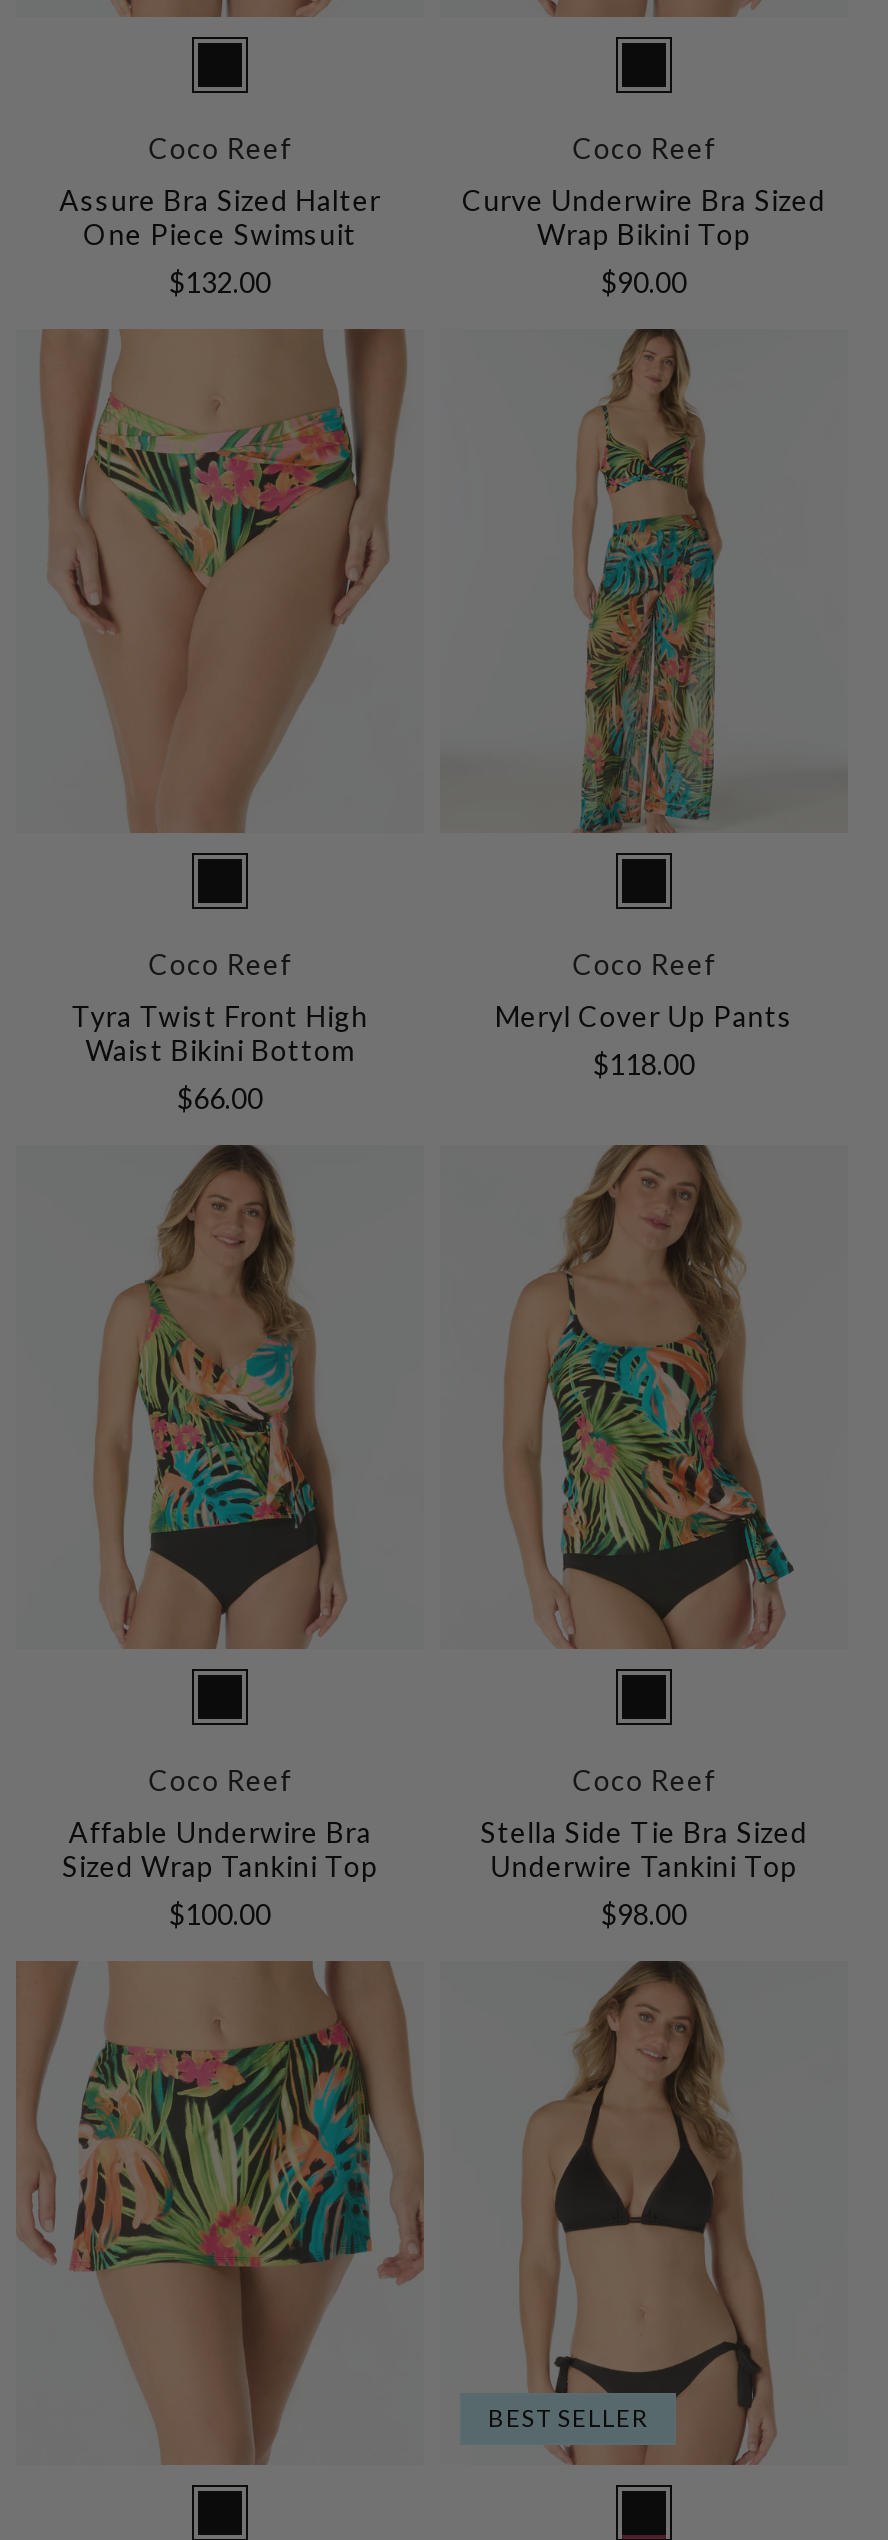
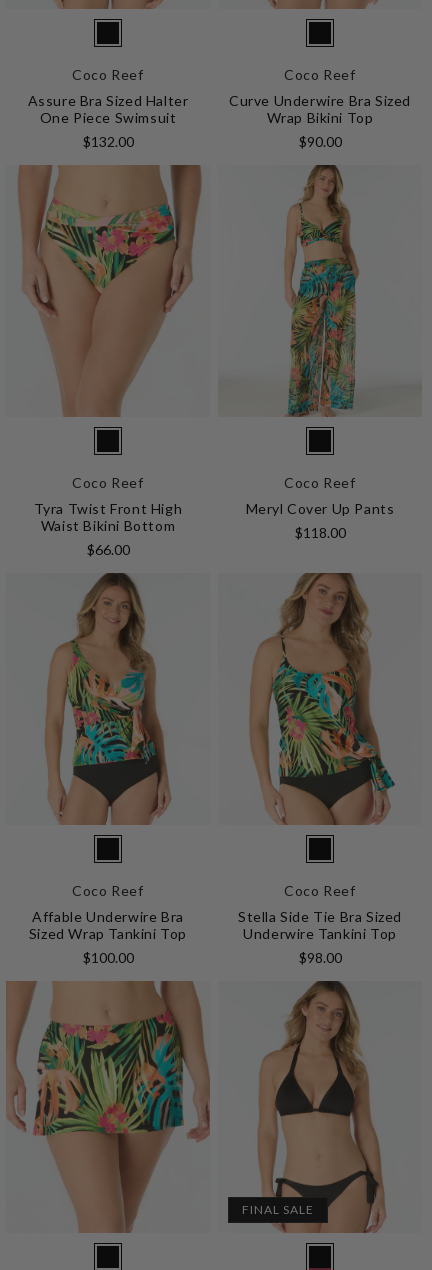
[488,2403,648,2433] BEST SELLER -> [242,1201,314,1216] FINAL SALE

